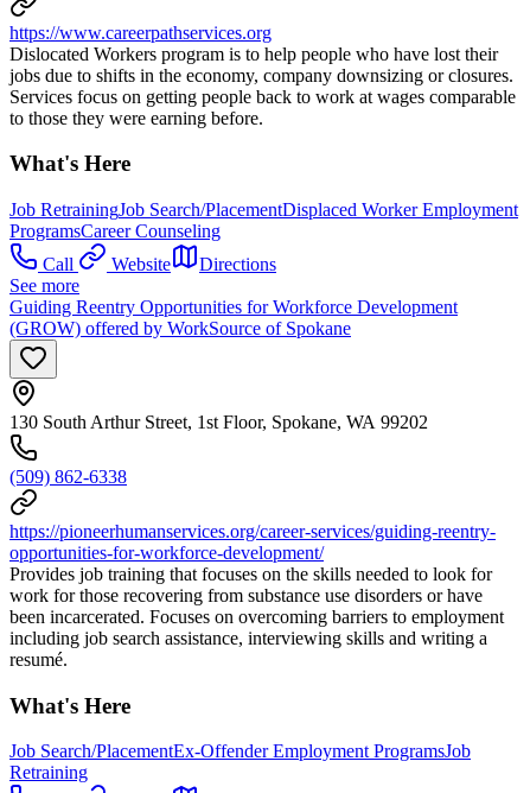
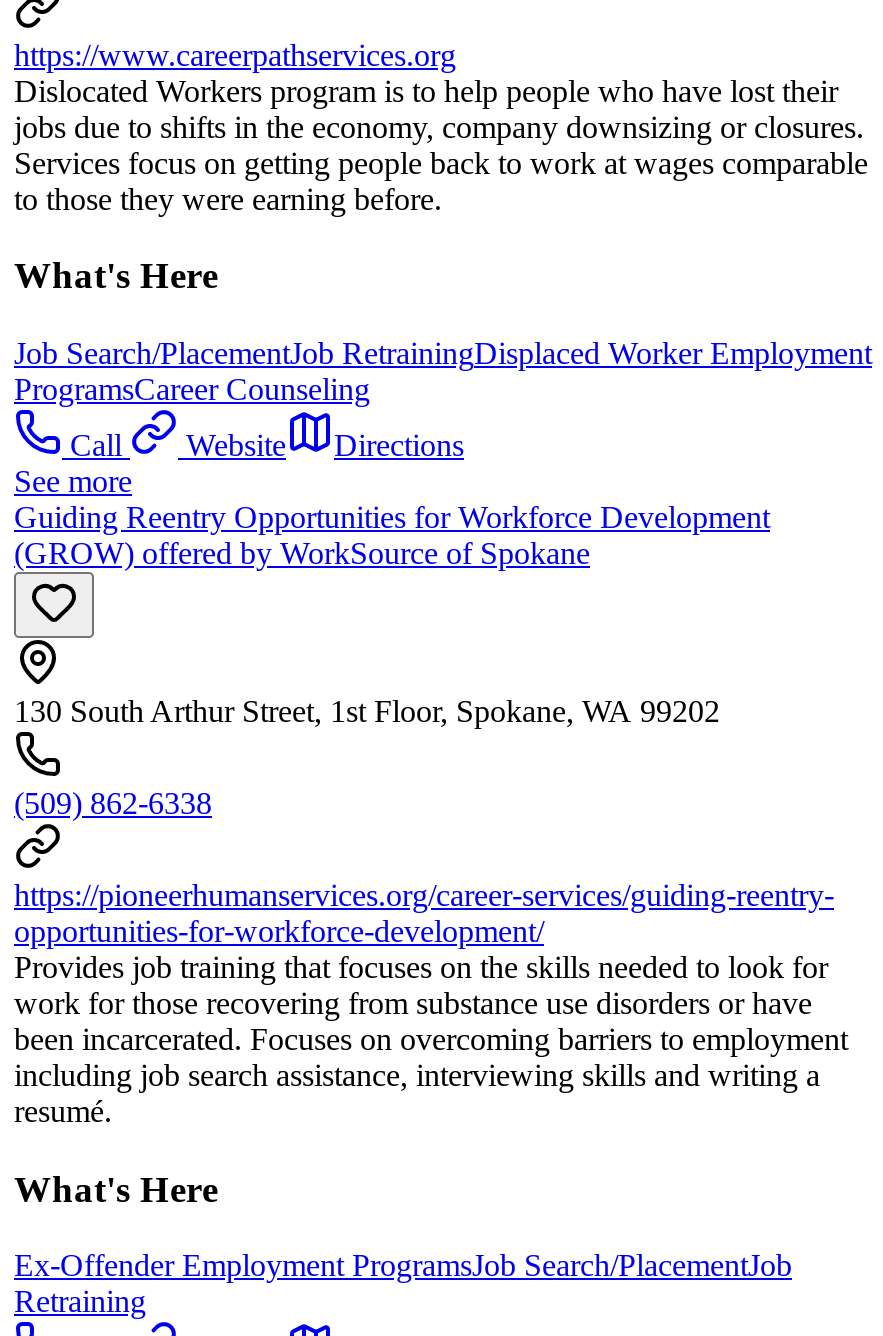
[9,199,518,220] Job RetrainingJob Search/PlacementDisplaced Worker Employment -> [14,336,872,370] Job Search/PlacementJob RetrainingDisplaced Worker Employment
[9,741,471,762] Job Search/PlacementEx-Offender Employment ProgramsJob -> [14,1249,792,1283] Ex-Offender Employment ProgramsJob Search/PlacementJob

